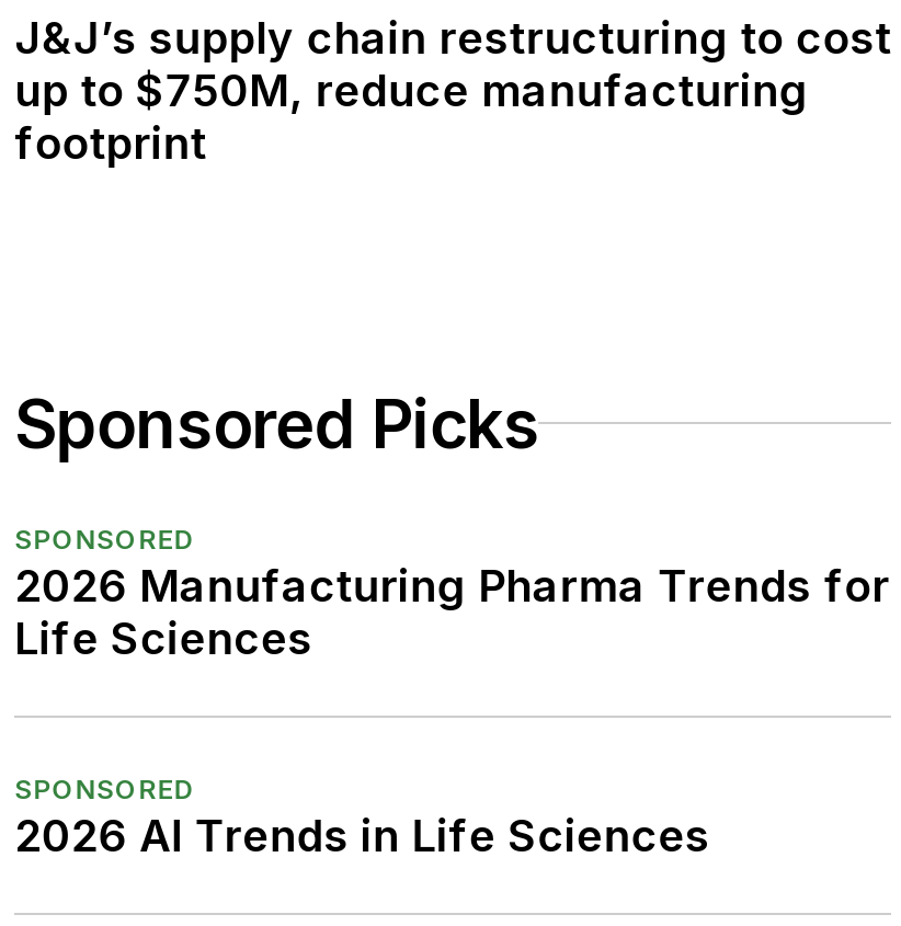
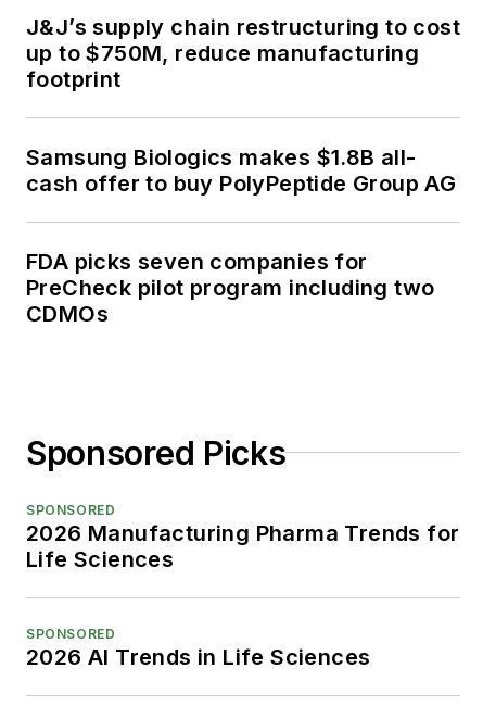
none -> [26,144,456,327] Samsung Biologics makes $1.8B all- | cash offer to buy PolyPeptide Group AG | FDA picks seven companies for | PreCheck pilot program including two | CDMOs

